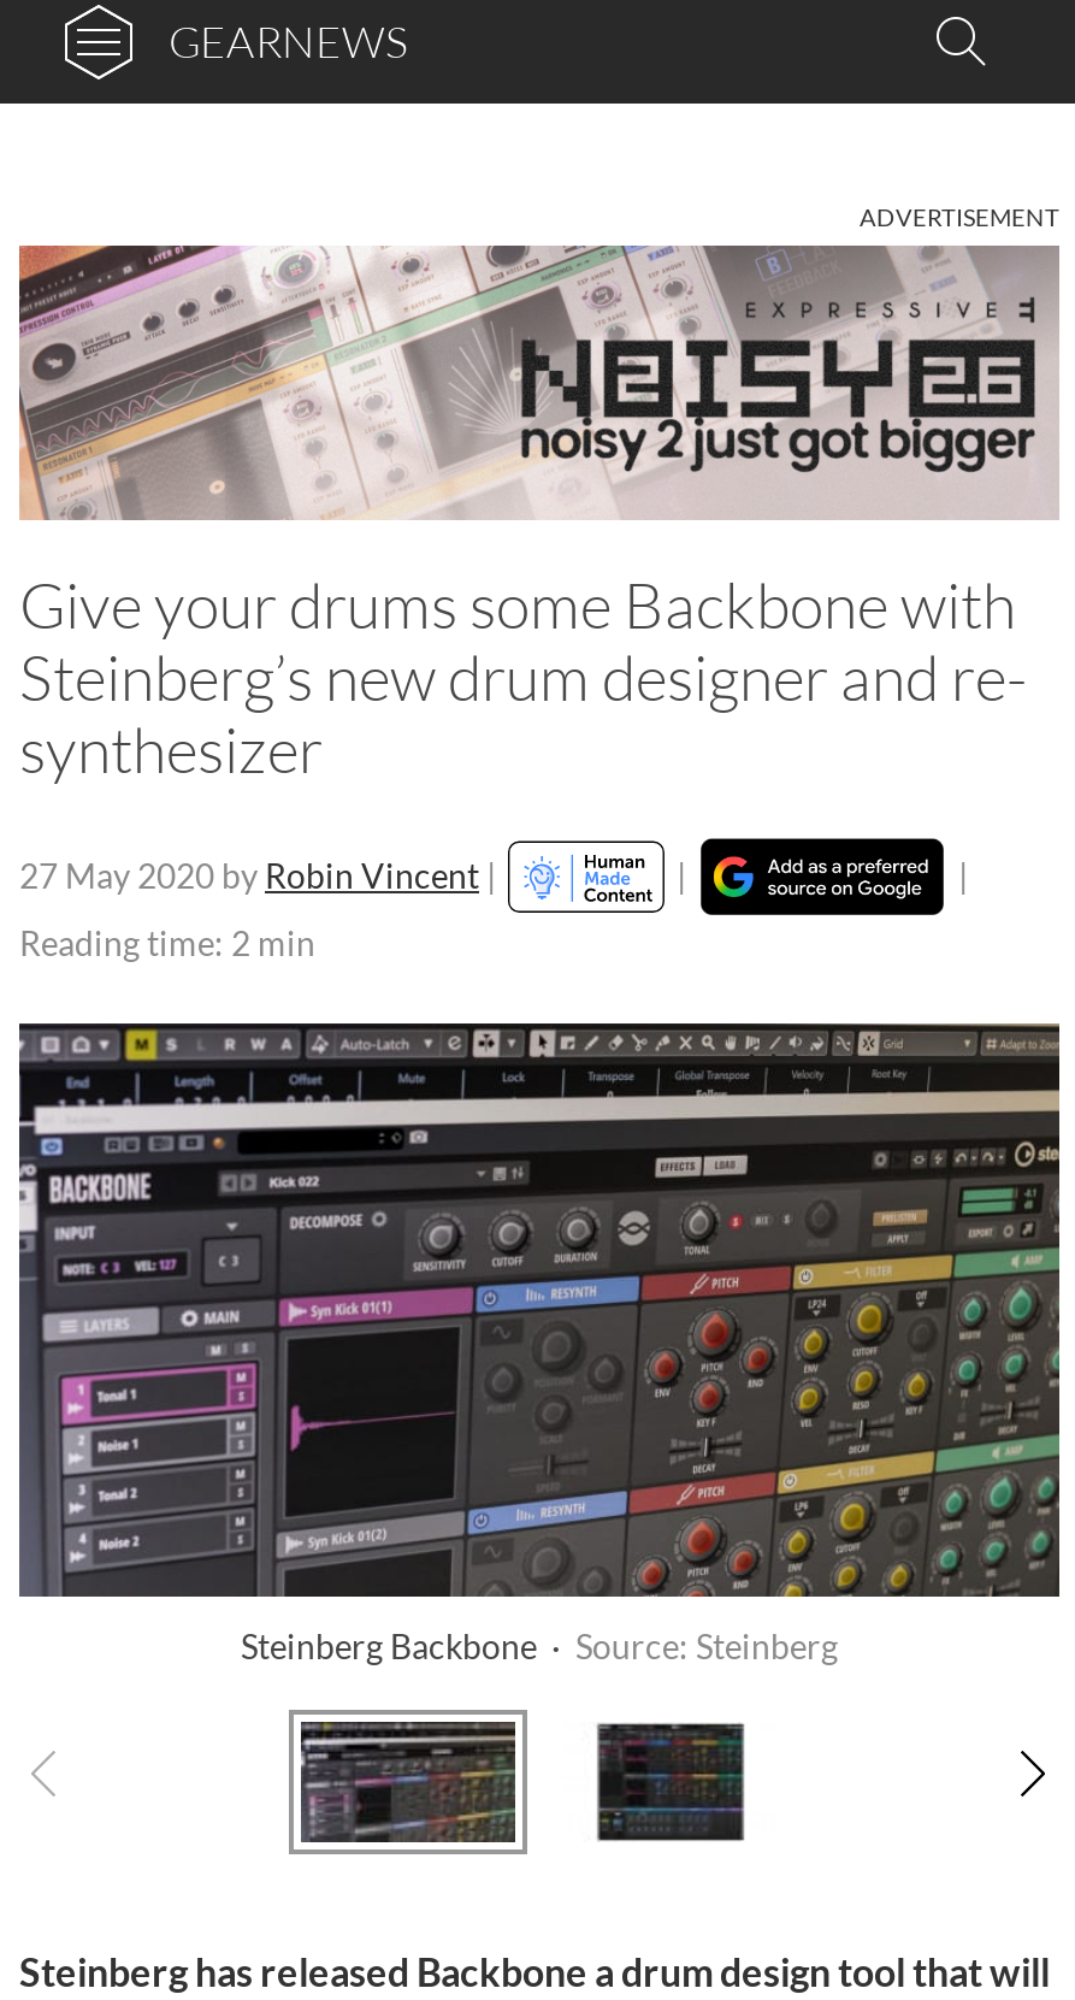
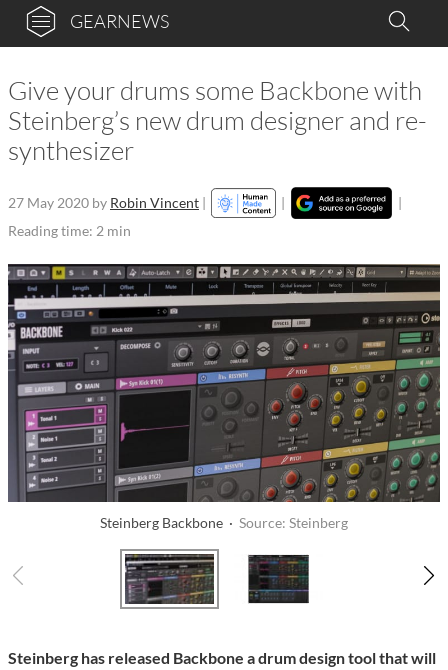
[860,202,1059,231] ADVERTISEMENT -> none
[17,243,1062,520] [image] -> none

